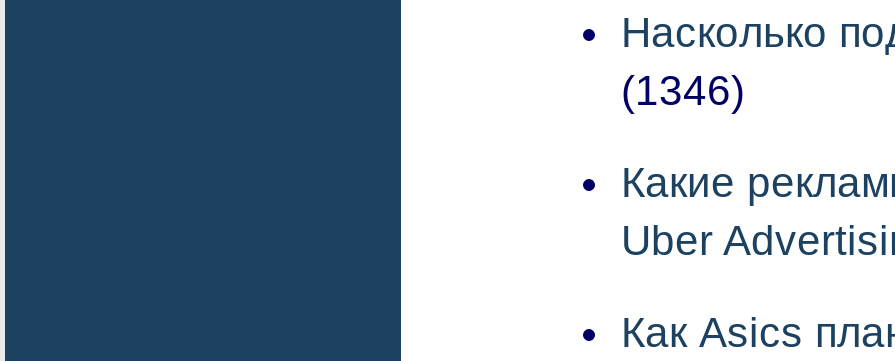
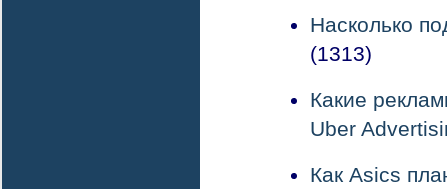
[621,67,745,113] (1346) -> [310,42,372,65] (1313)

